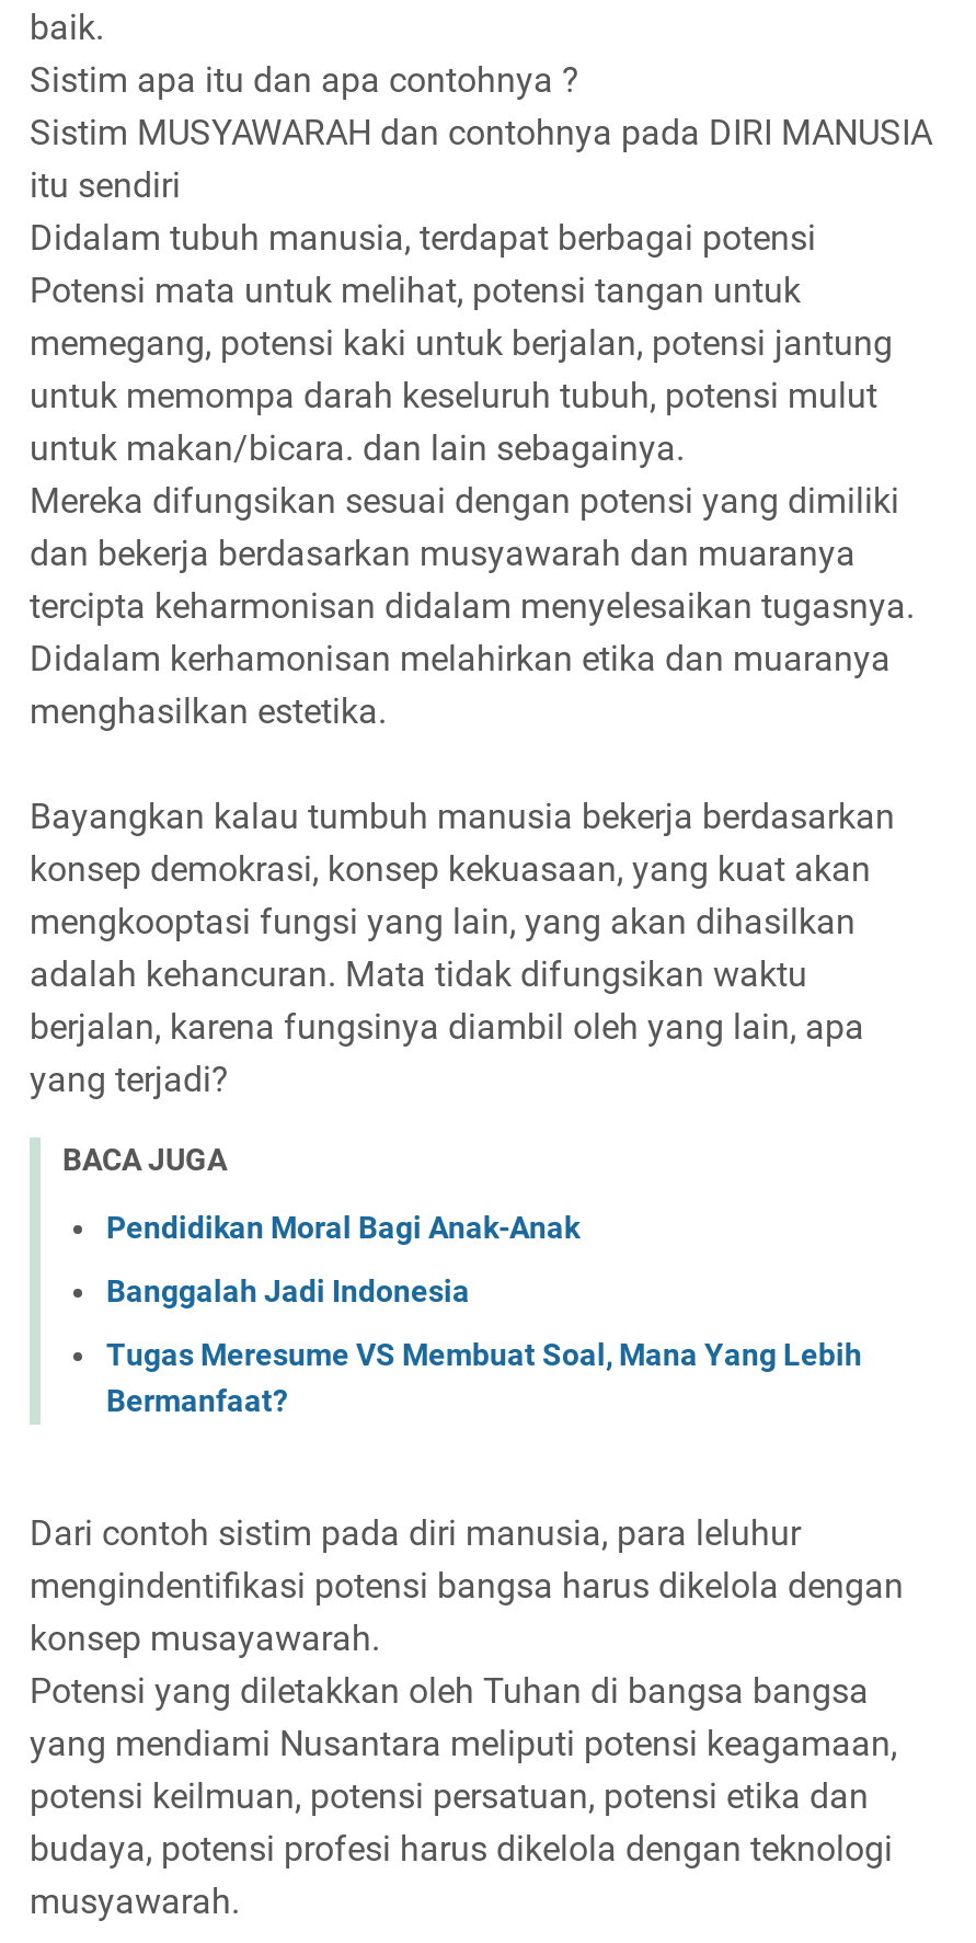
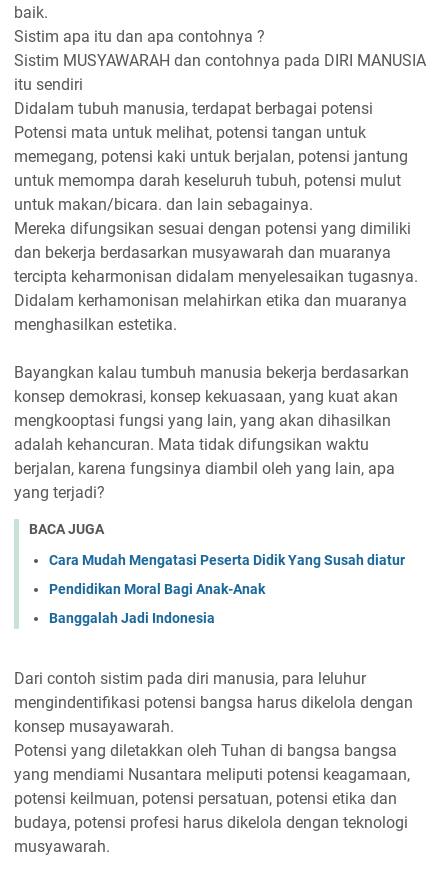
none -> [49,551,405,567] Cara Mudah Mengatasi Peserta Didik Yang Susah diatur
moved [106,1209,579,1307] -> [49,580,265,625]: Pendidikan Moral Bagi Anak-Anak | Banggalah Jadi Indonesia
[106,1336,862,1417] Tugas Meresume VS Membuat Soal, Mana Yang Lebih | Bermanfaat? -> none

